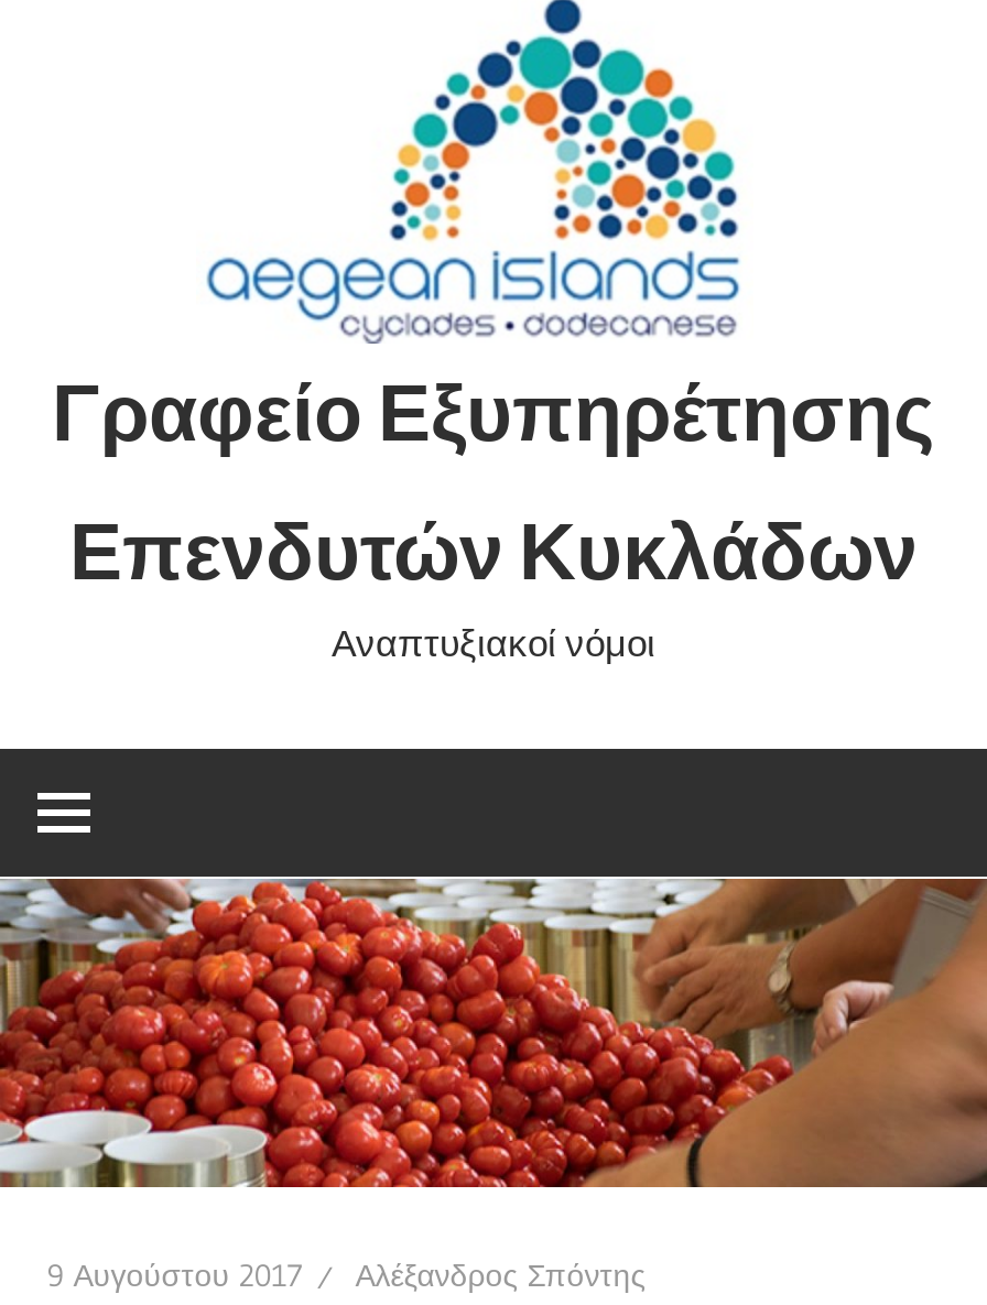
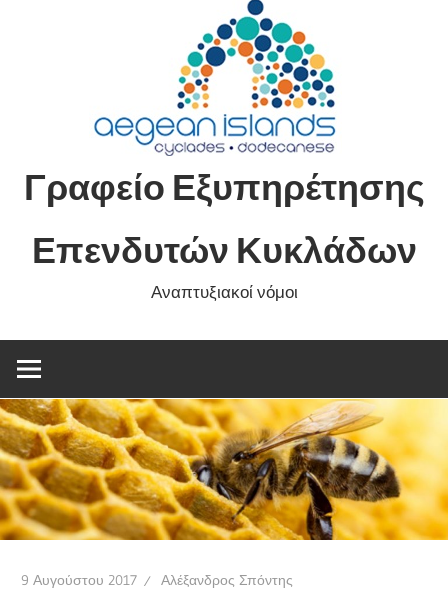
[7,877,980,1189] [image] -> [3,398,445,541] [image]

